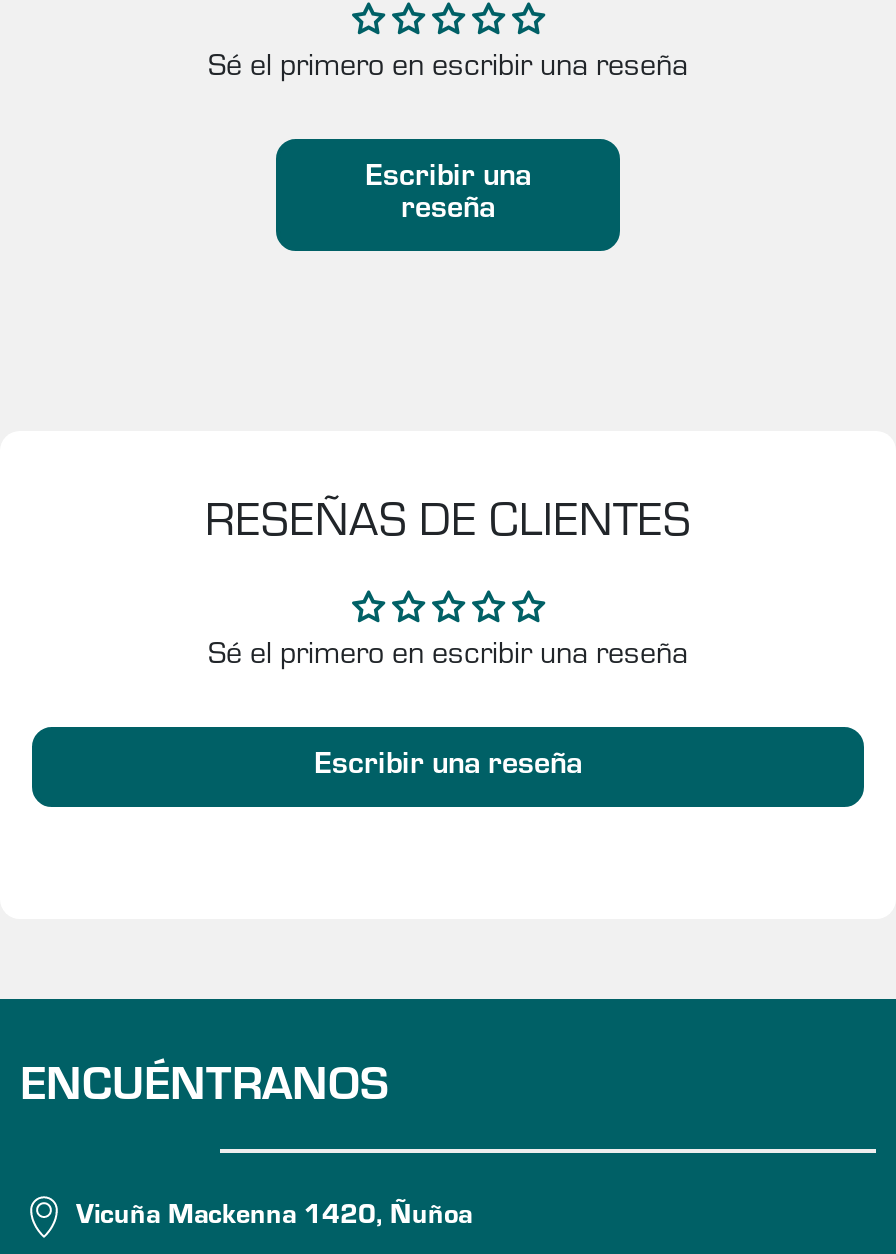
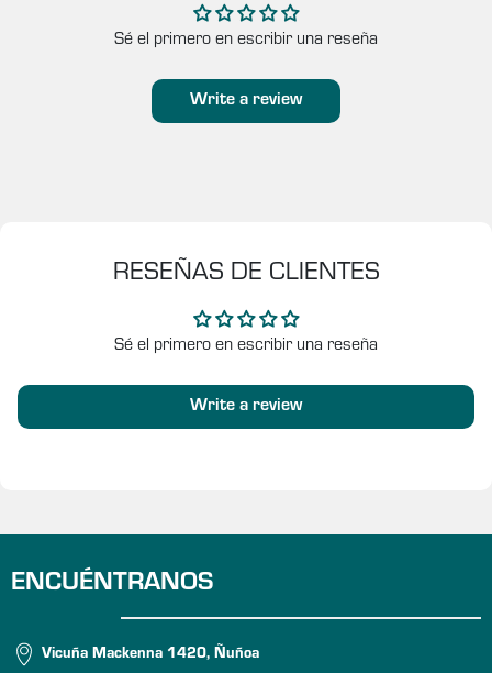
[365,163,531,227] Escribir una | reseña -> [190,92,302,110] Write a review
[314,751,582,783] Escribir una reseña -> [190,398,302,415] Write a review

